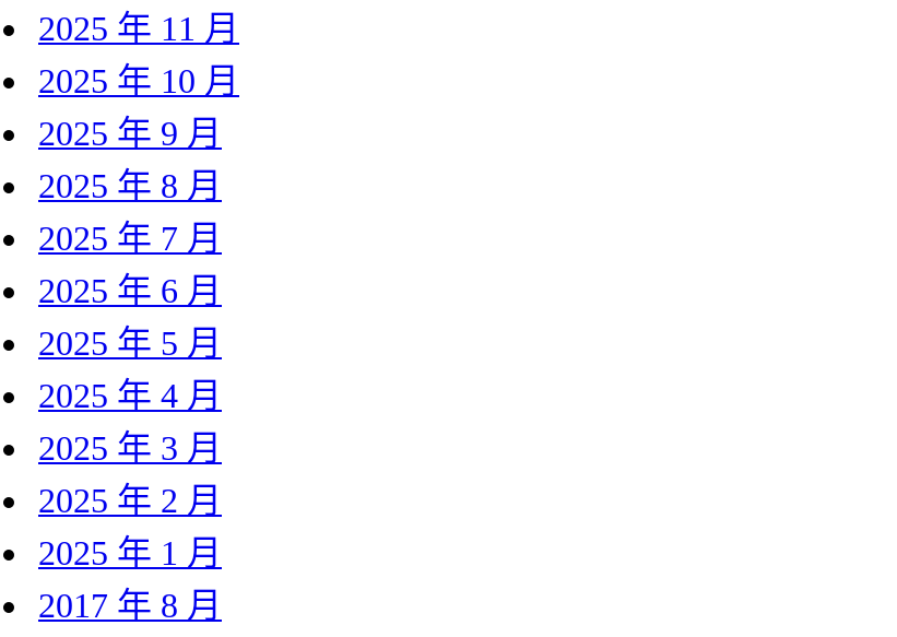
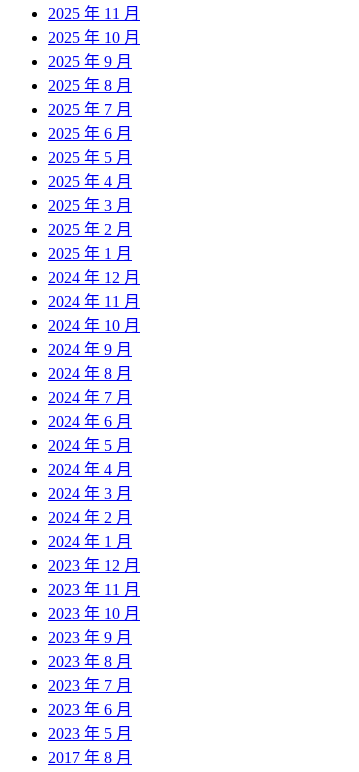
none -> [48,269,140,742] 2024 年 12 月 | 2024 年 11 月 | 2024 年 10 月 | 2024 年 9 月 | 2024 年 8 月 | 2024 年 7 月 | 2024 年 6 月 | 2024 年 5 月 | 2024 年 4 月 | 2024 年 3 月 | 2024 年 2 月 | 2024 年 1 月 | 2023 年 12 月 | 2023 年 11 月 | 2023 年 10 月 | 2023 年 9 月 | 2023 年 8 月 | 2023 年 7 月 | 2023 年 6 月 | 2023 年 5 月

